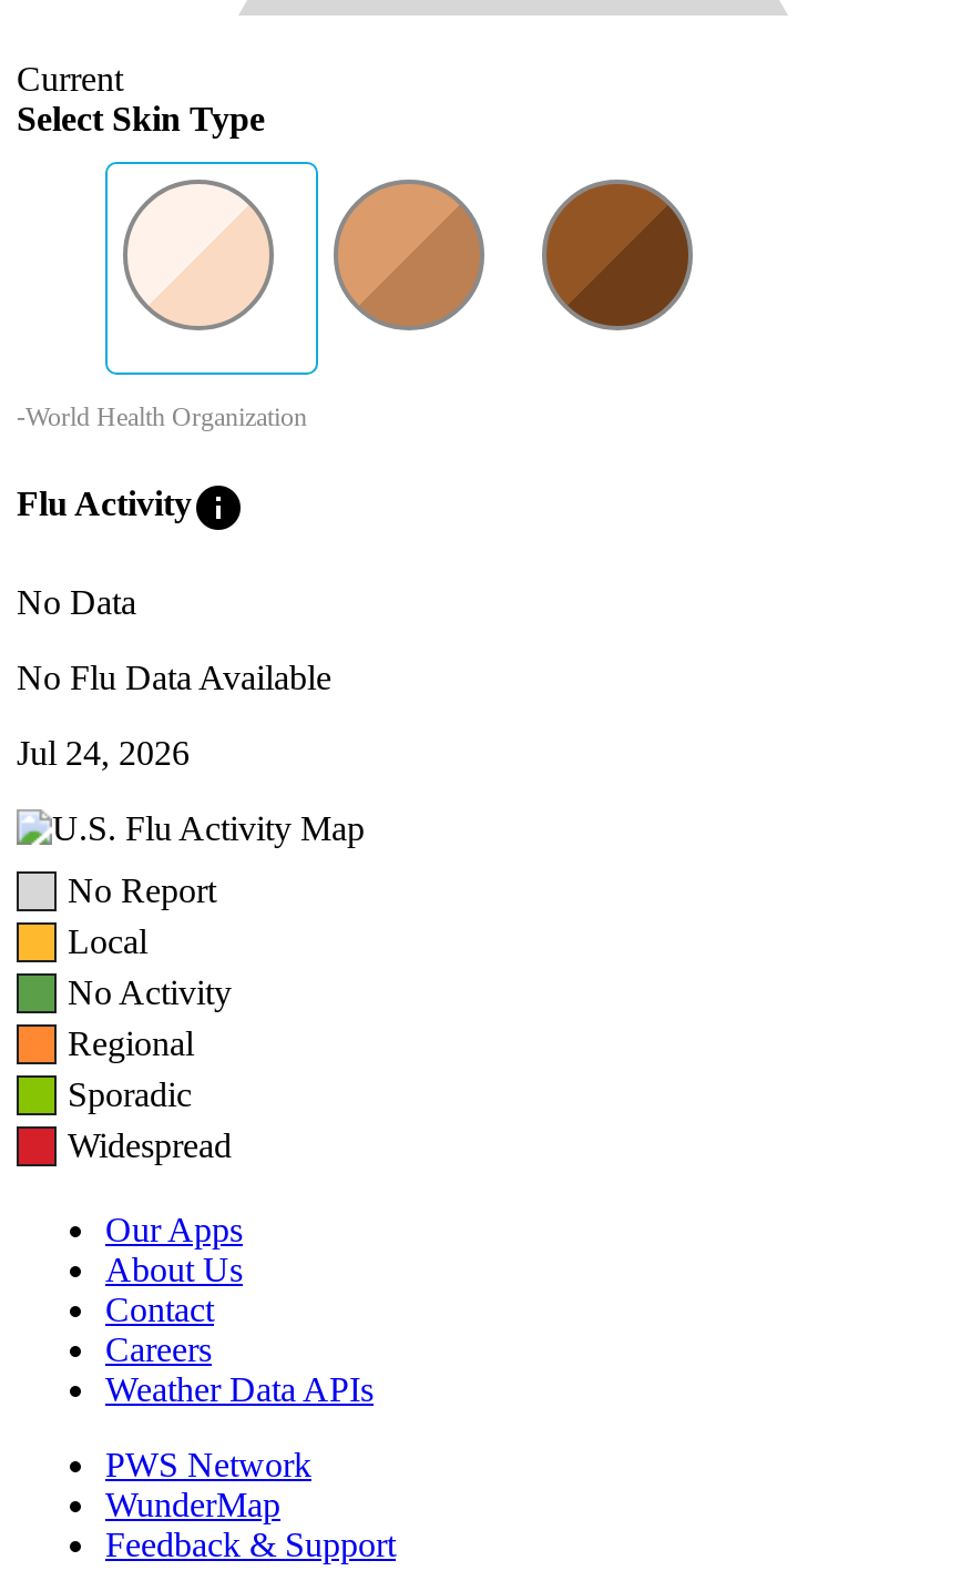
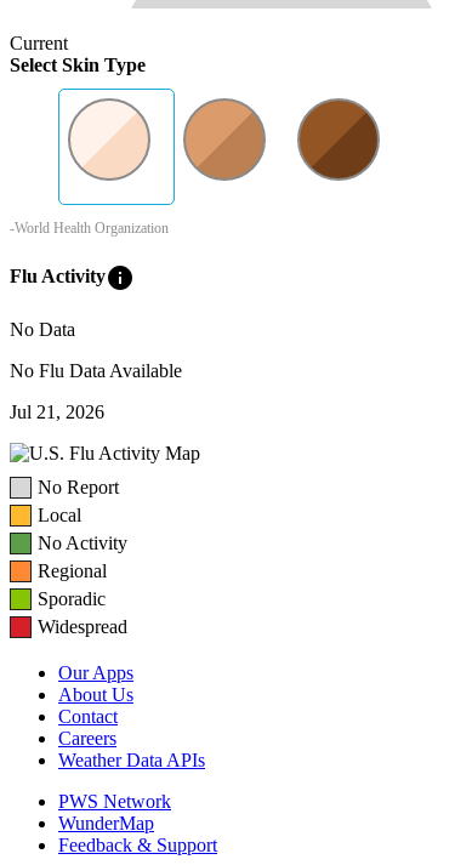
[17,733,190,771] Jul 24, 2026 -> [10,401,104,422] Jul 21, 2026

